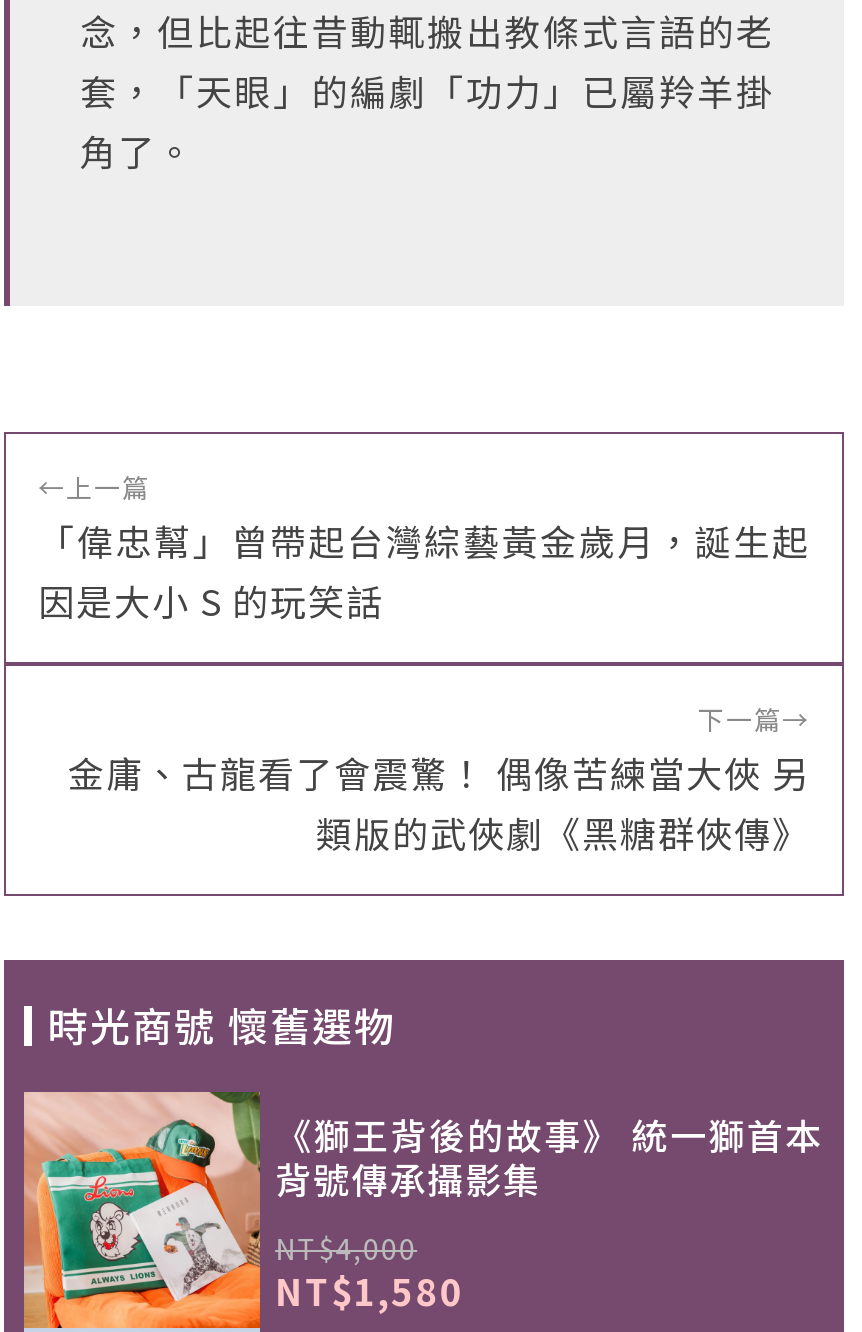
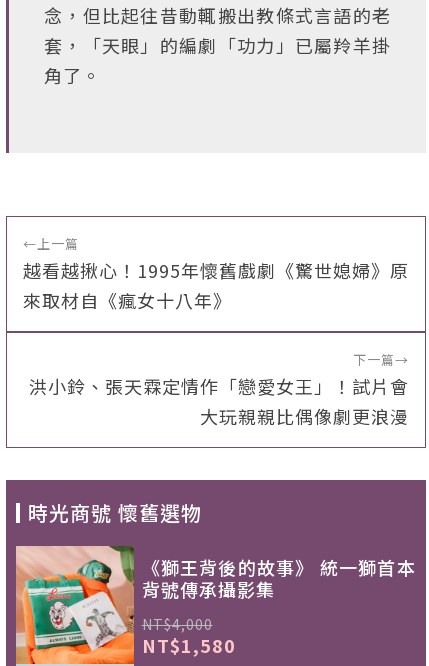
[38,514,810,626] 「偉忠幫」曾帶起台灣綜藝黃金歲月，誕生起 | 因是大小 S 的玩笑話 -> [23,257,409,313] 越看越揪心！1995年懷舊戲劇《驚世媳婦》原 | 來取材自《瘋女十八年》
[68,746,810,858] 金庸、古龍看了會震驚！ 偶像苦練當大俠 另 | 類版的武俠劇《黑糖群俠傳》 -> [29,373,409,429] 洪小鈴、張天霖定情作「戀愛女王」！試片會 | 大玩親親比偶像劇更浪漫

